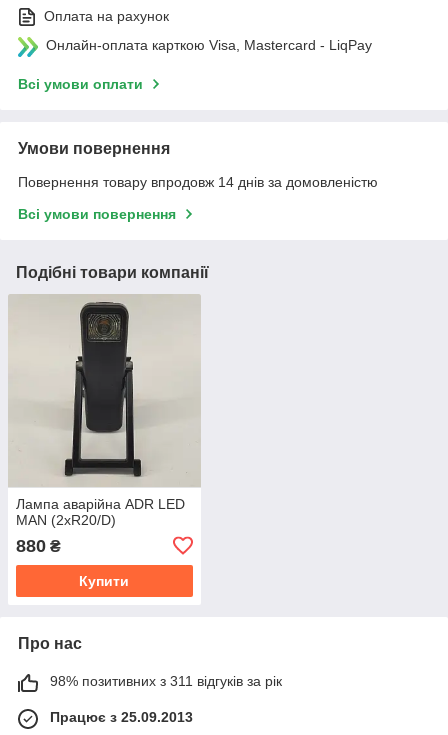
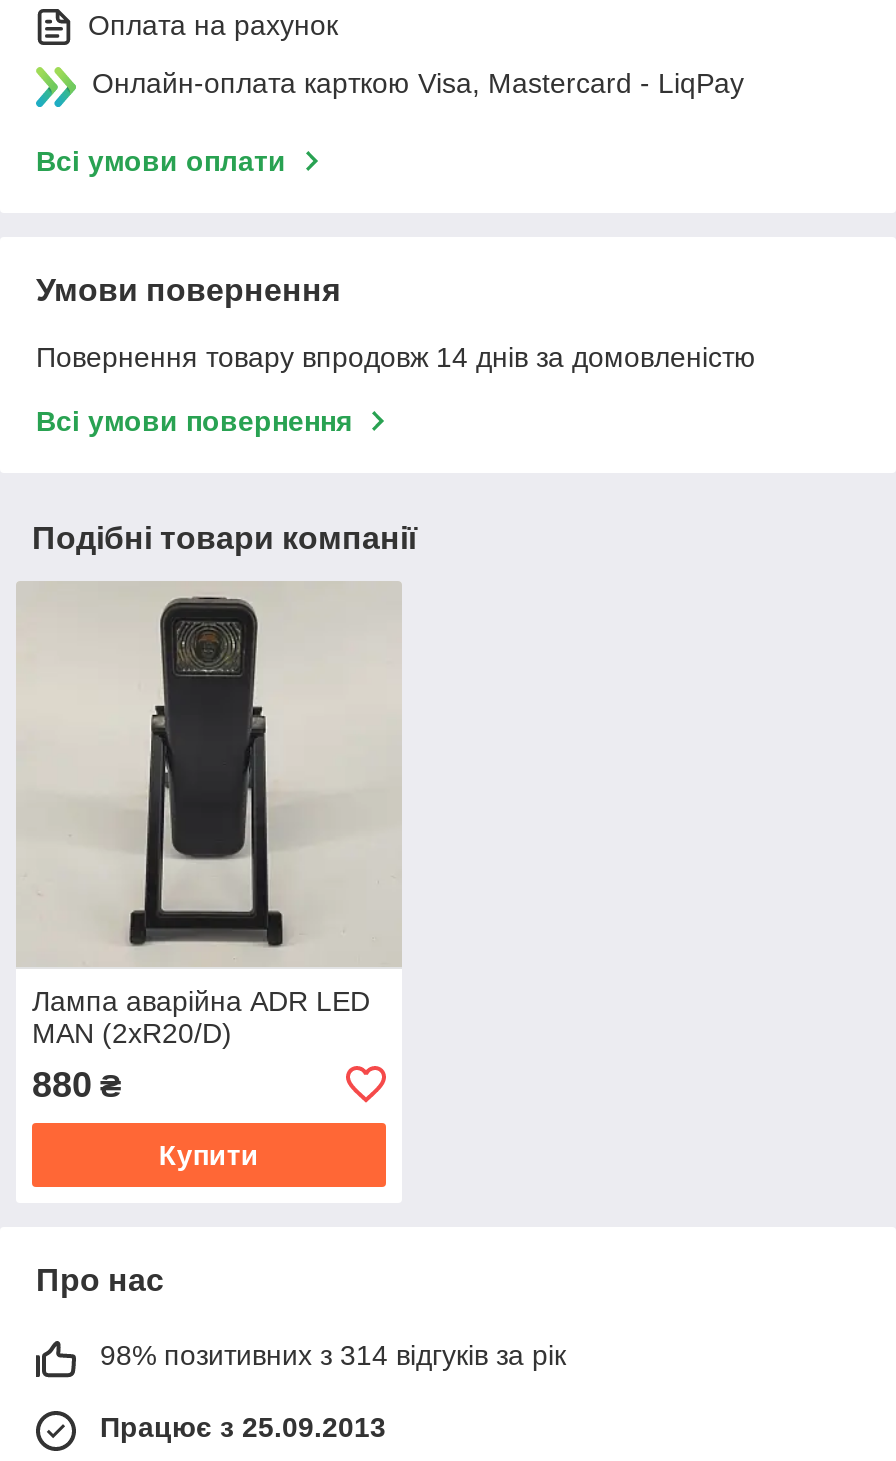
[50,673,282,689] 98% позитивних з 311 відгуків за рік -> [100,1339,566,1371] 98% позитивних з 314 відгуків за рік

